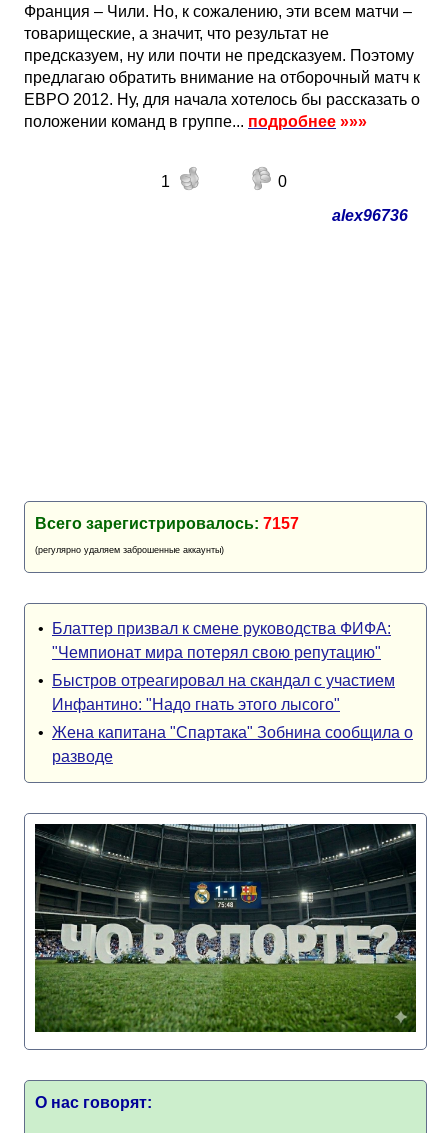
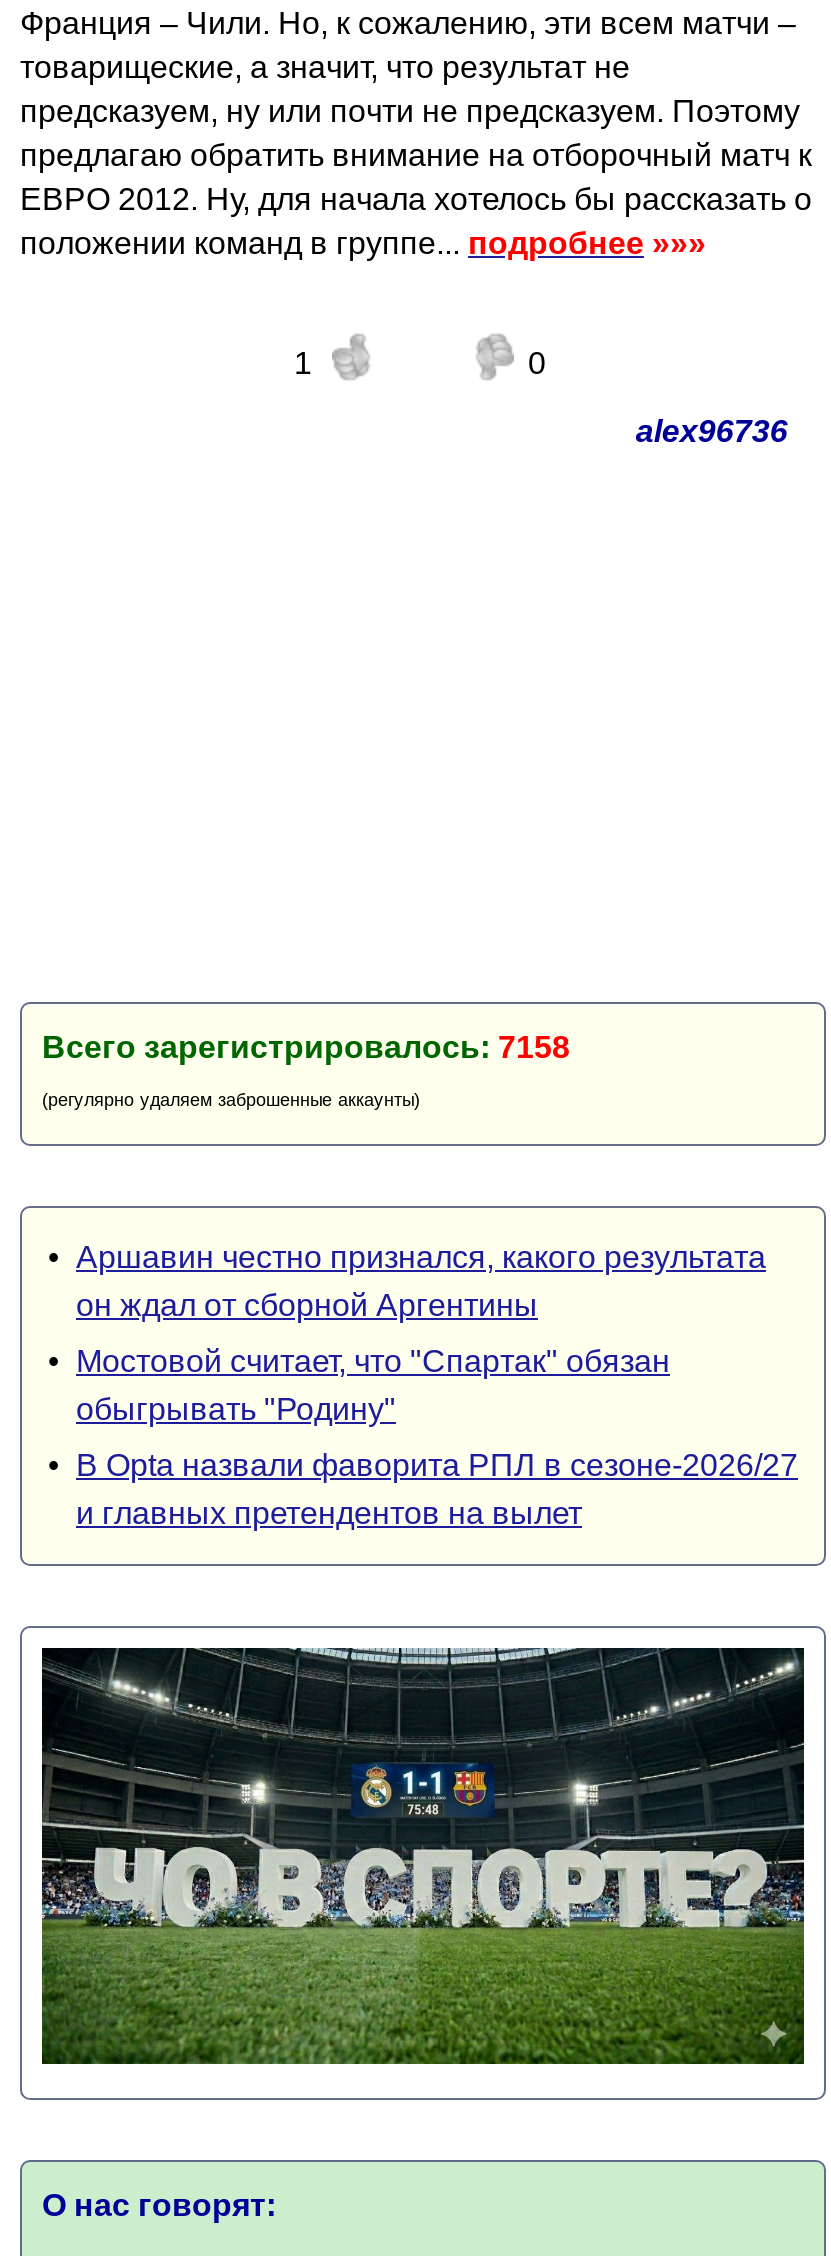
[35,515,299,532] Всего зарегистрировалось: 7157 -> [42,1030,570,1064] Всего зарегистрировалось: 7158
[38,620,391,661] • Блаттер призвал к смене руководства ФИФА: | "Чемпионат мира потерял свою репутацию" -> [48,1240,766,1322] • Аршавин честно признался, какого результата | он ждал от сборной Аргентины
[38,672,395,713] • Быстров отреагировал на скандал с участием | Инфантино: "Надо гнать этого лысого" -> [48,1344,670,1426] • Мостовой считает, что "Спартак" обязан | обыгрывать "Родину"
[38,724,413,765] • Жена капитана "Спартака" Зобнина сообщила о | разводе -> [48,1448,798,1530] • В Opta назвали фаворита РПЛ в сезоне-2026/27 | и главных претендентов на вылет

